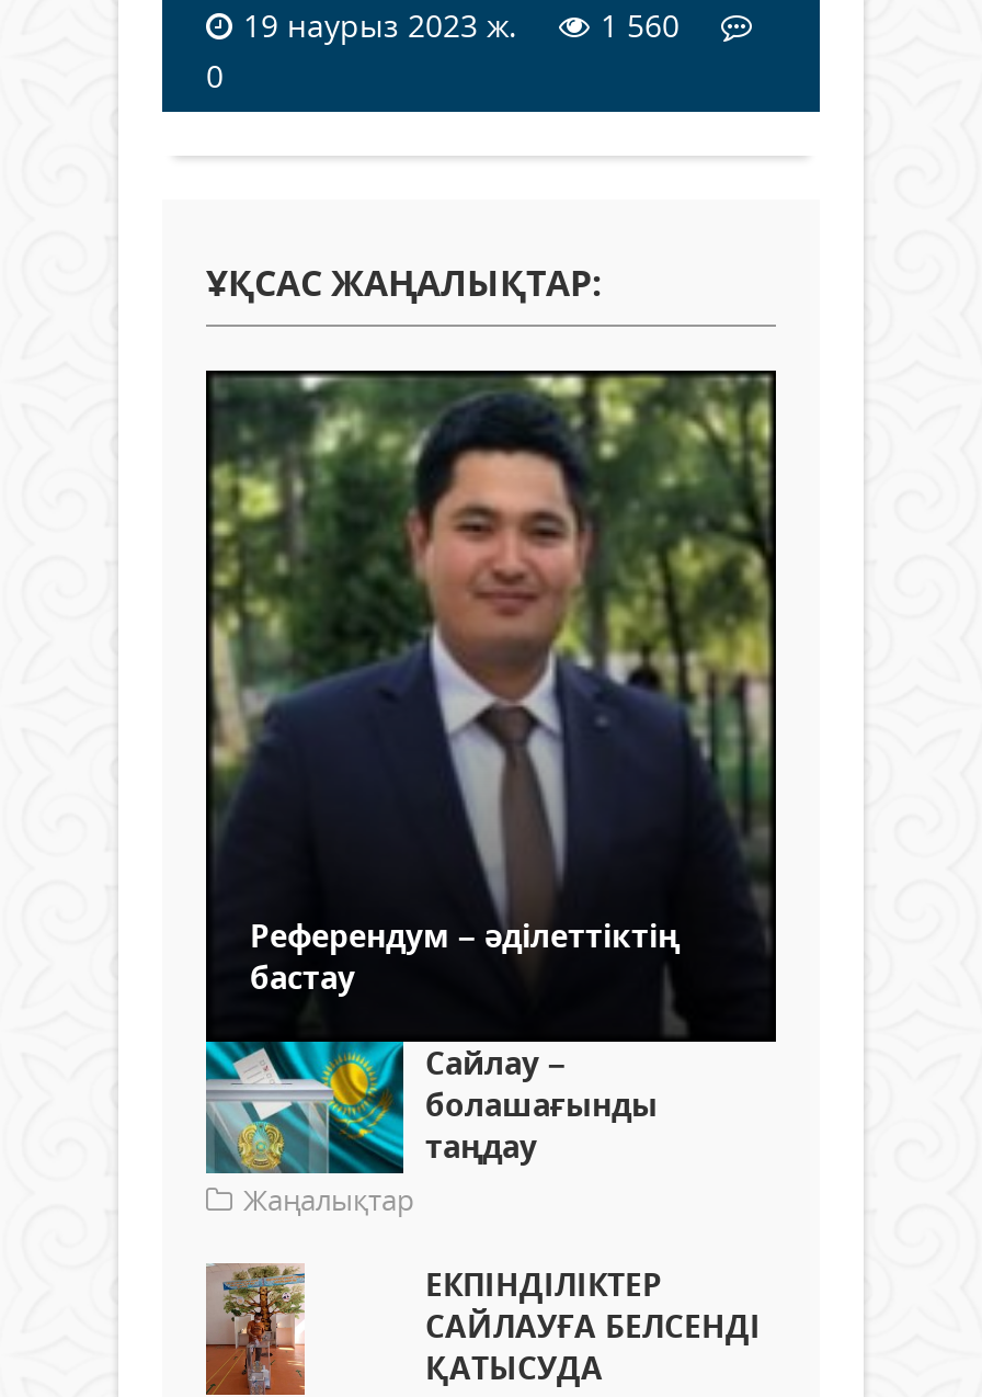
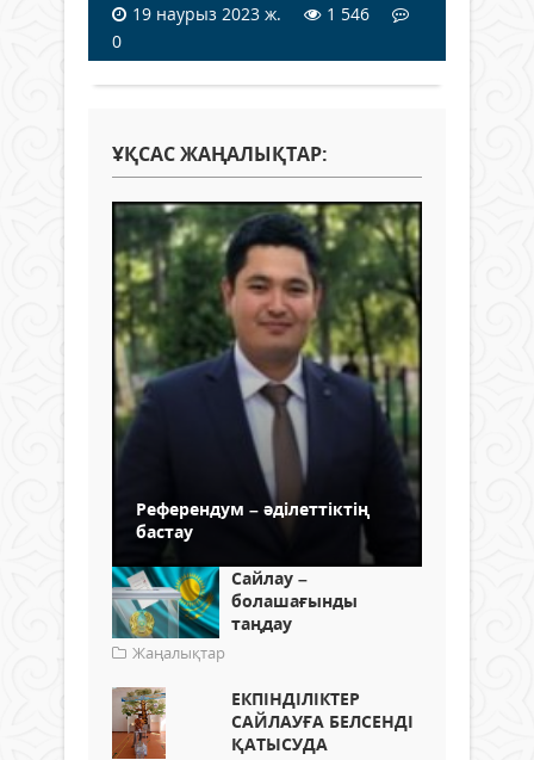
[243,5,680,46] 19 наурыз 2023 ж. 1 560 -> [132,3,370,25] 19 наурыз 2023 ж. 1 546

